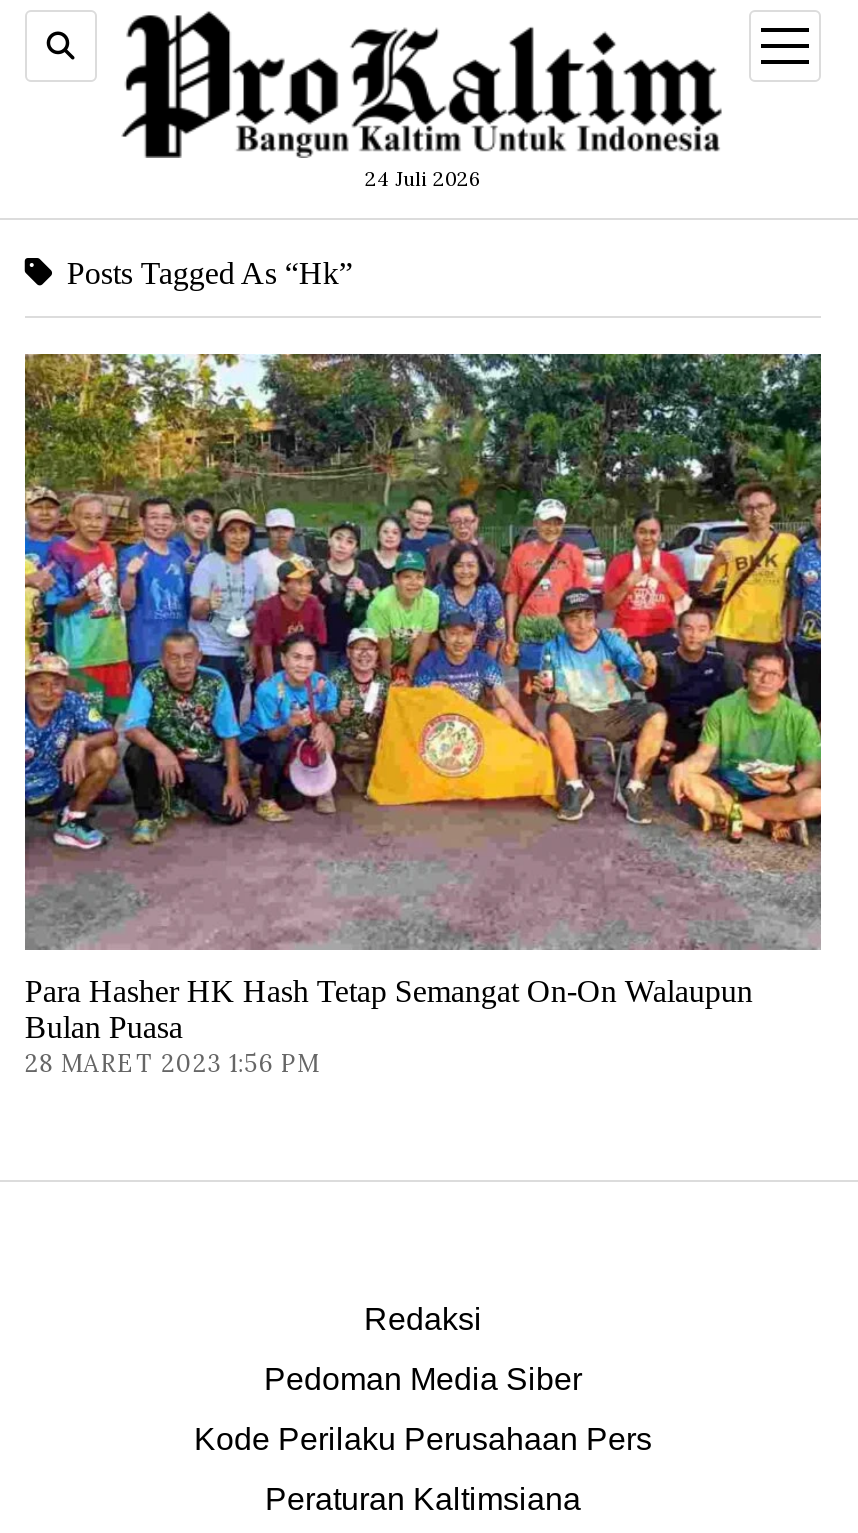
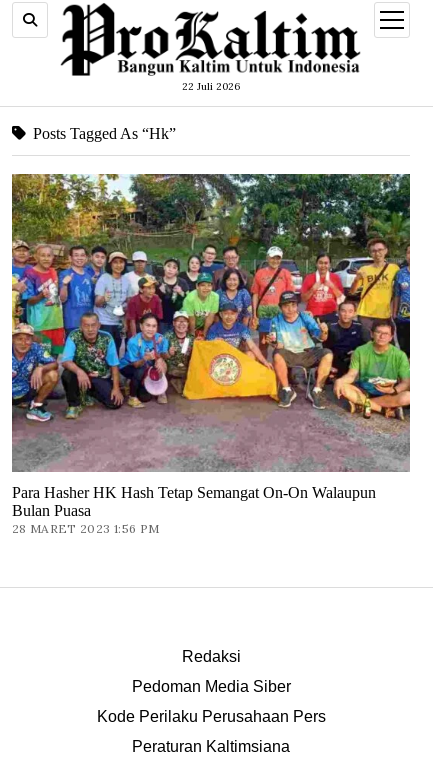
[365,166,481,192] 24 Juli 2026 -> [182,80,240,93] 22 Juli 2026

